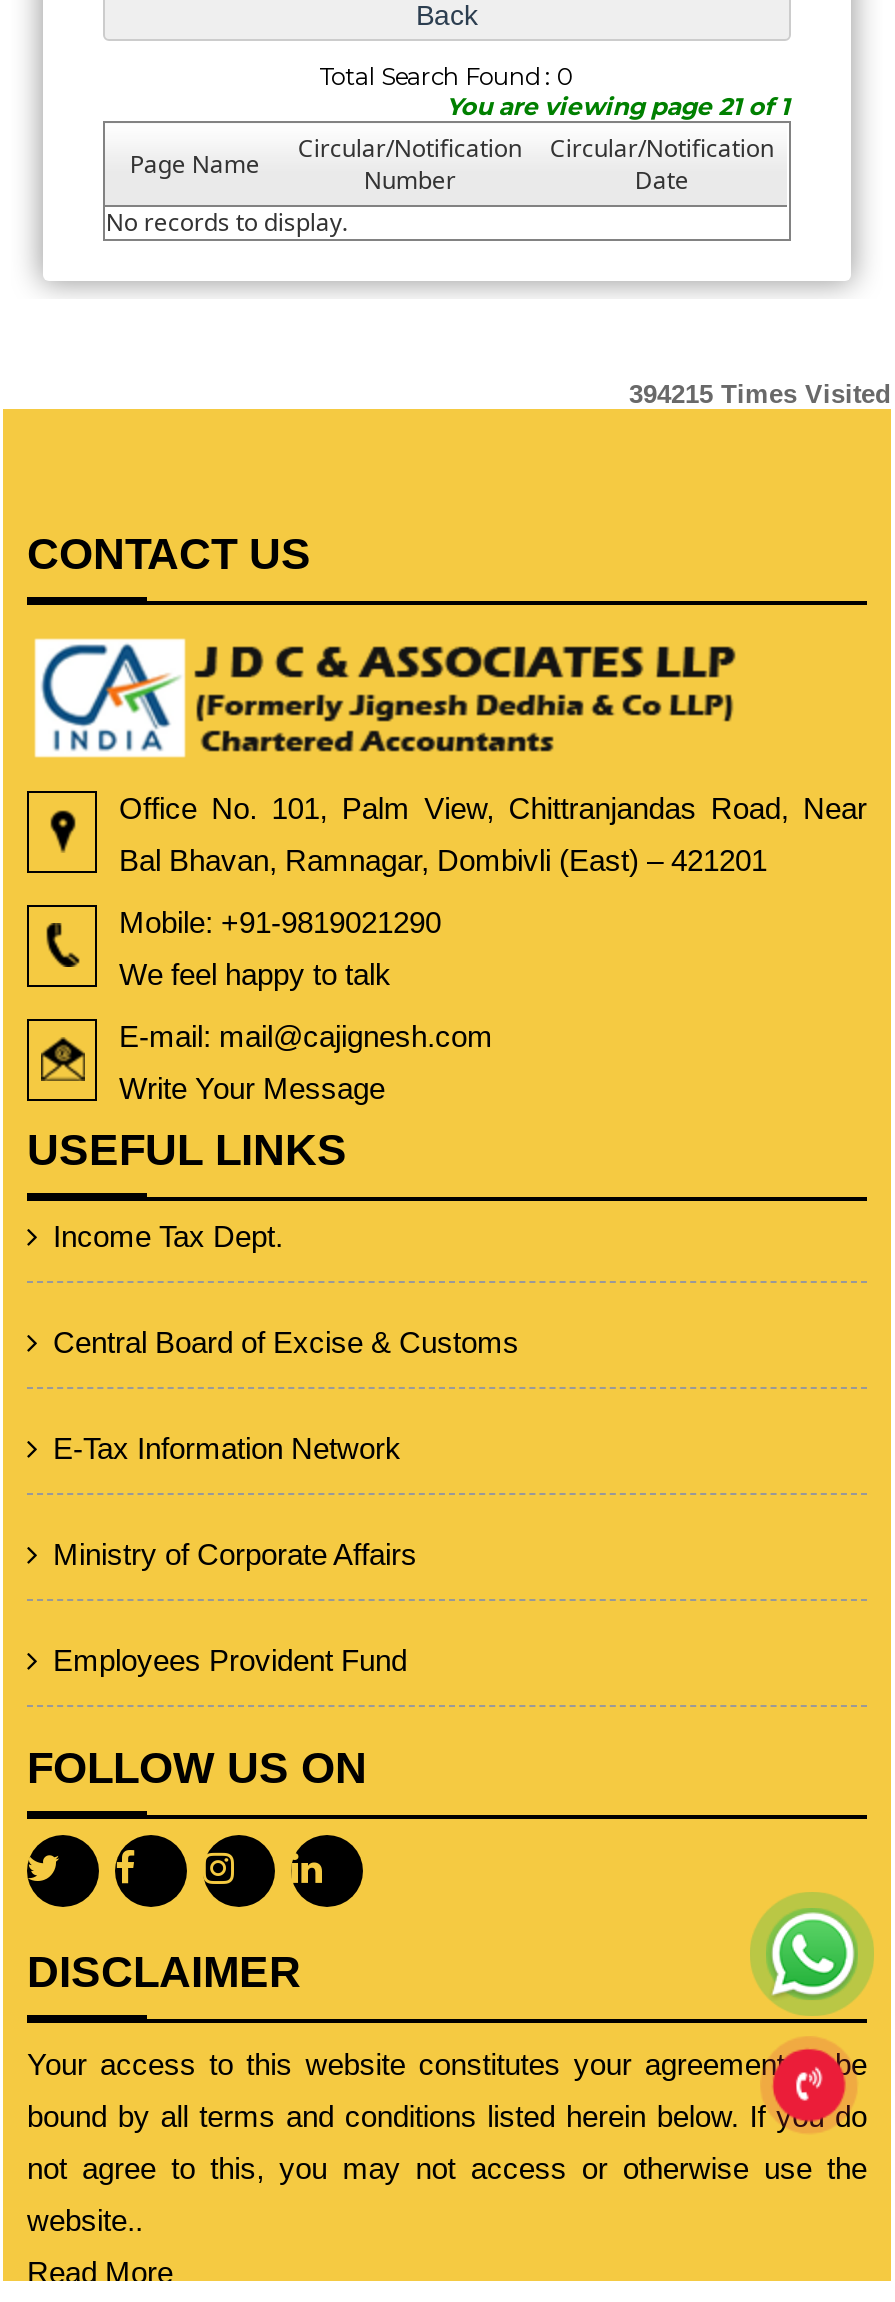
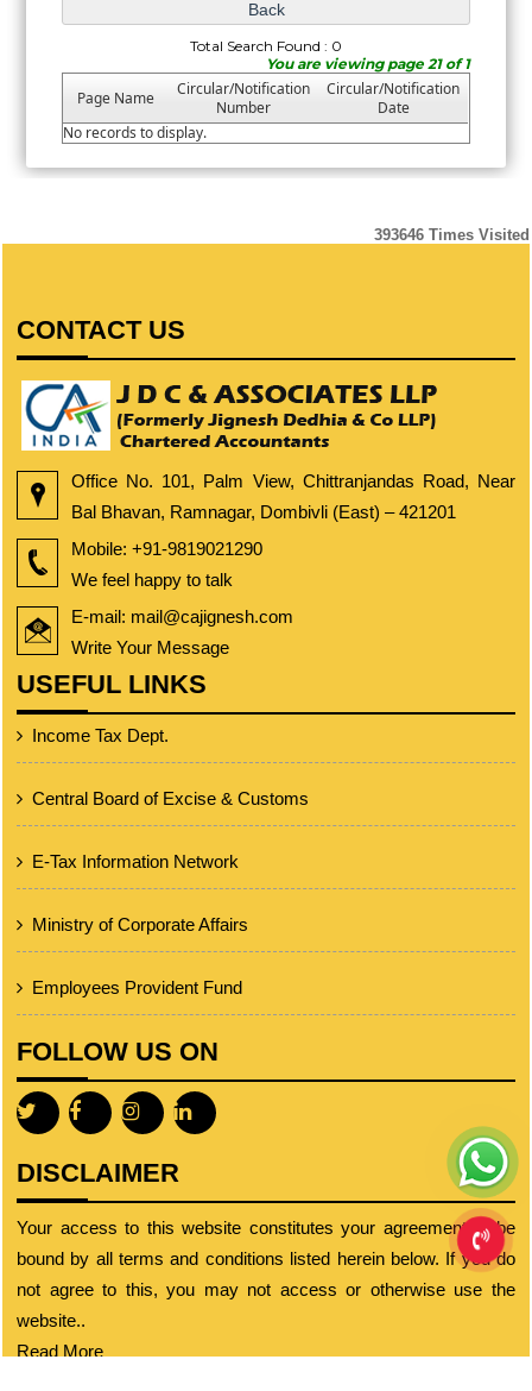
[629,379,891,409] 394215 Times Visited -> [374,226,530,244] 393646 Times Visited

